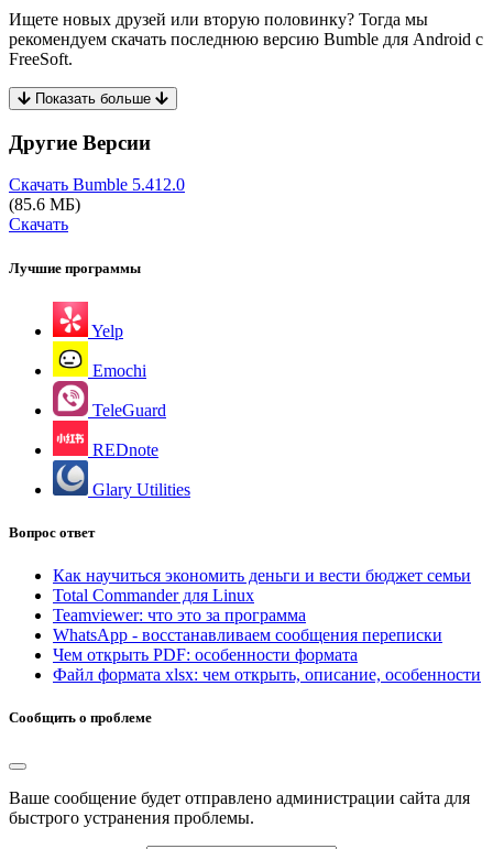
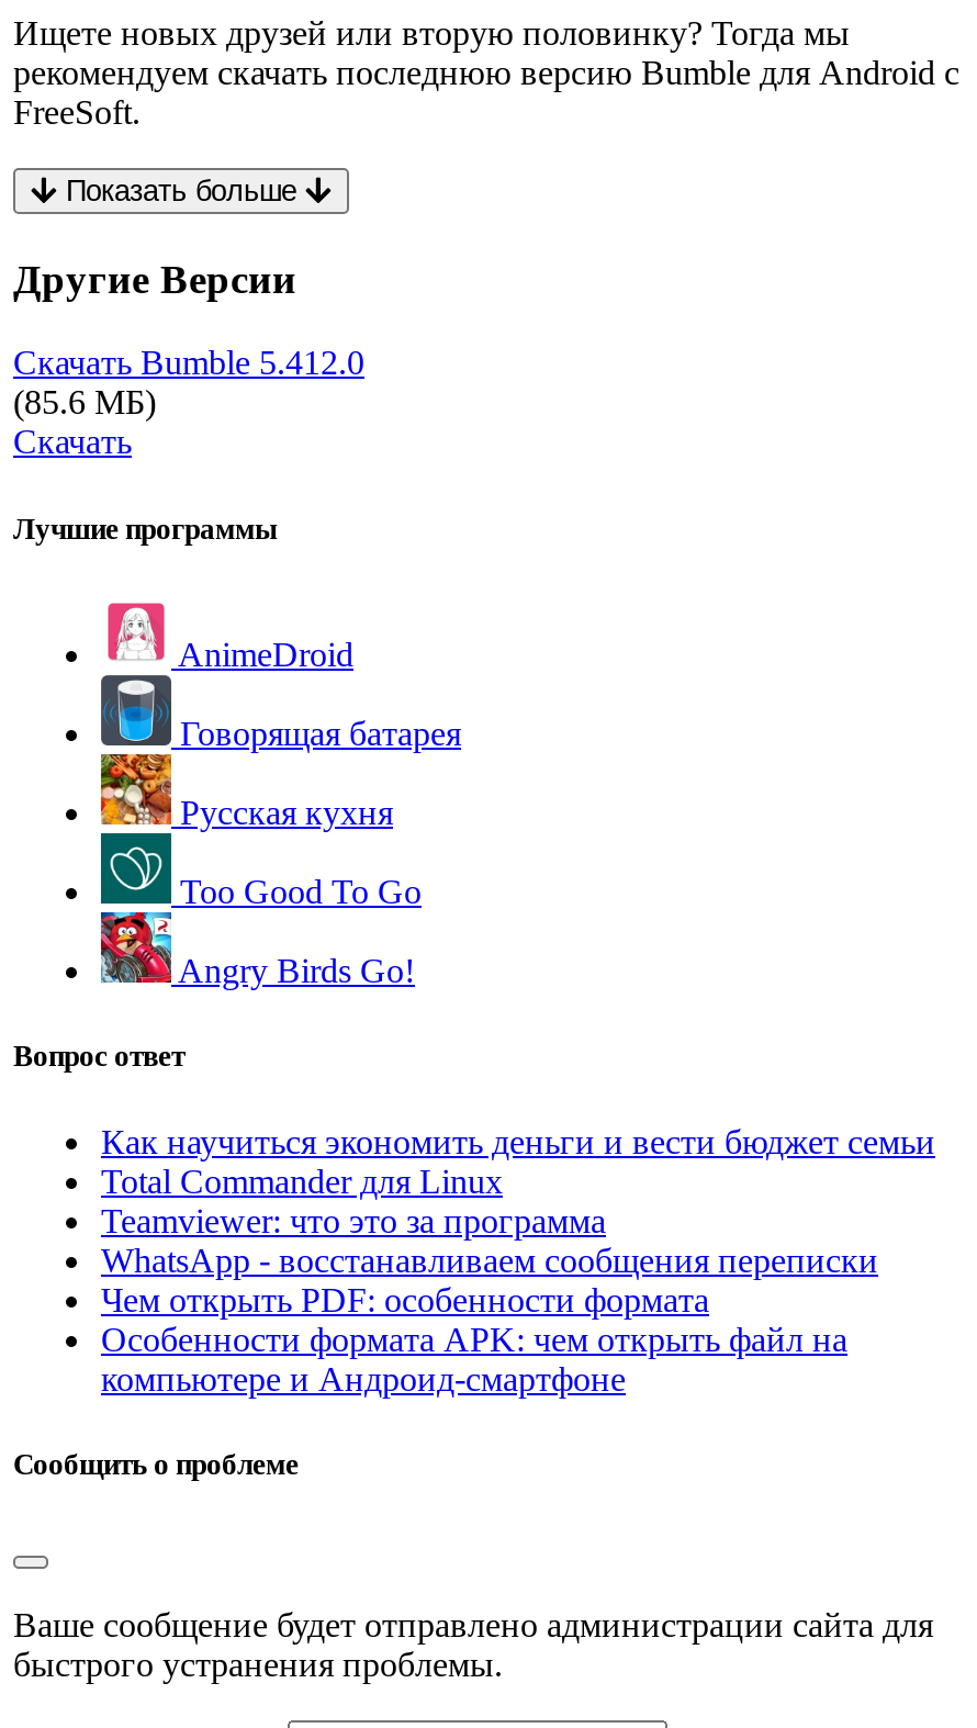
[52,301,123,497] [image] | Yelp -> [99,596,353,985] [image] | AnimeDroid
[88,361,146,380] Emochi -> [171,714,461,752] Говорящая батарея
[88,401,166,419] TeleGuard -> [171,793,393,831] Русская кухня
[88,440,158,459] REDnote -> [171,872,422,910] Too Good To Go
[88,480,190,499] Glary Utilities -> [171,951,415,989] Angry Birds Go!
[53,665,481,684] Файл формата xlsx: чем открыть, описание, особенности -> [101,1321,847,1398] Особенности формата APK: чем открыть файл на | компьютере и Андроид-смартфоне

